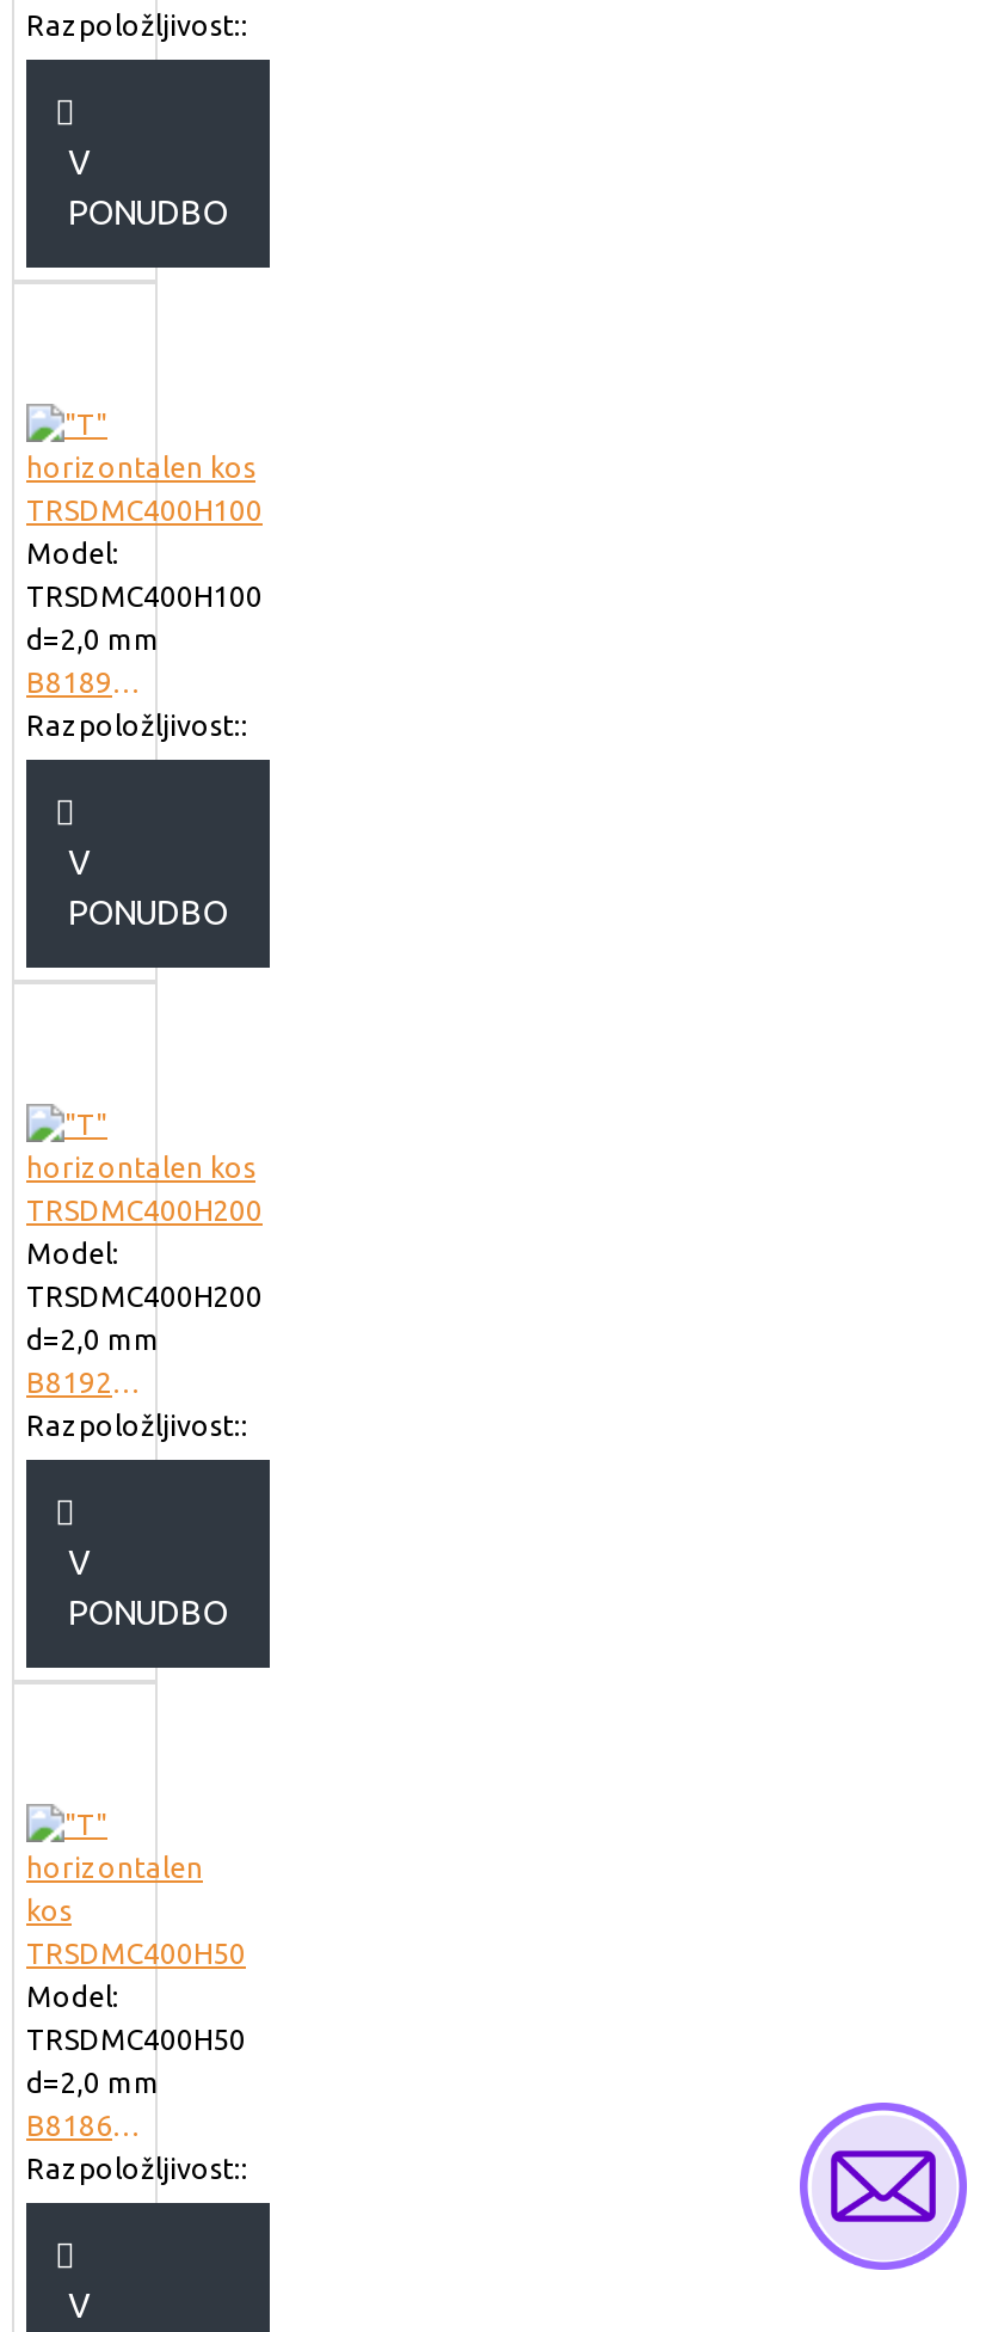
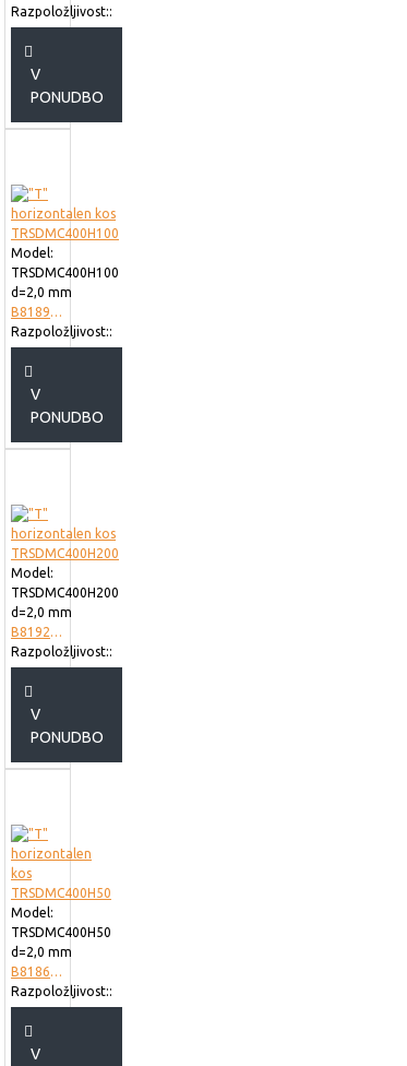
[797,2100,969,2272] [image] -> none

